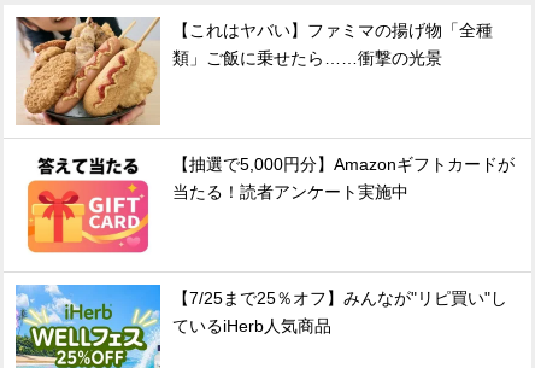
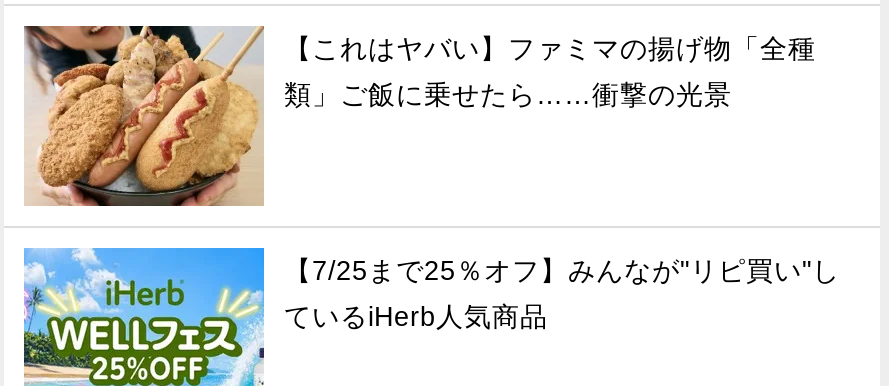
[16,151,515,259] [image] | 【抽選で5,000円分】Amazonギフトカードが | 当たる！読者アンケート実施中 -> none

